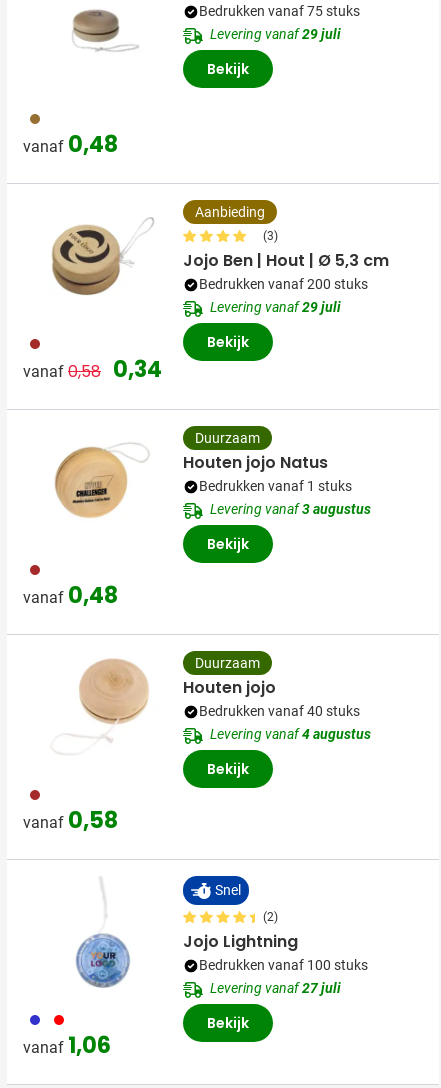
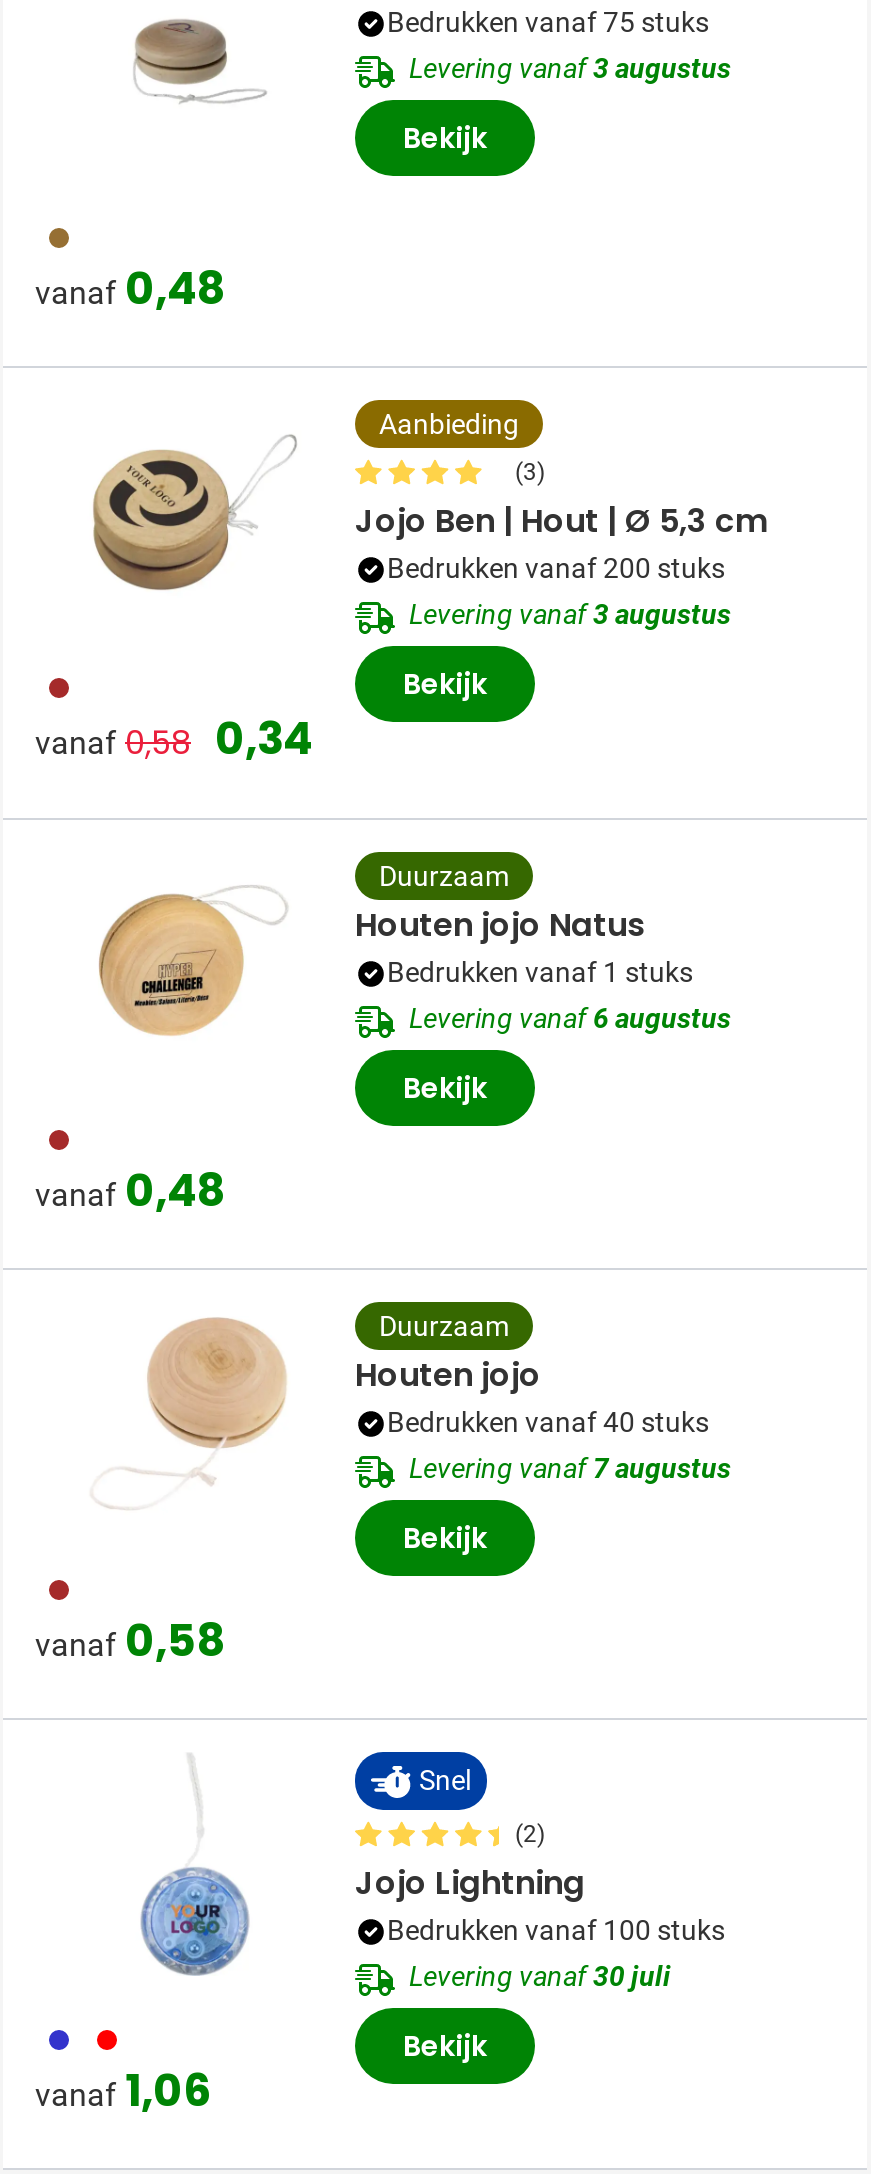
[210,26,341,42] Levering vanaf29 juli -> [409,53,731,85] Levering vanaf3 augustus
[210,299,341,315] Levering vanaf29 juli -> [409,599,731,631] Levering vanaf3 augustus
[210,501,371,517] Levering vanaf3 augustus -> [409,1003,731,1035] Levering vanaf6 augustus
[210,726,371,742] Levering vanaf 4 augustus -> [409,1453,731,1485] Levering vanaf 7 augustus
[210,980,341,996] Levering vanaf27 juli -> [409,1961,671,1993] Levering vanaf30 juli

